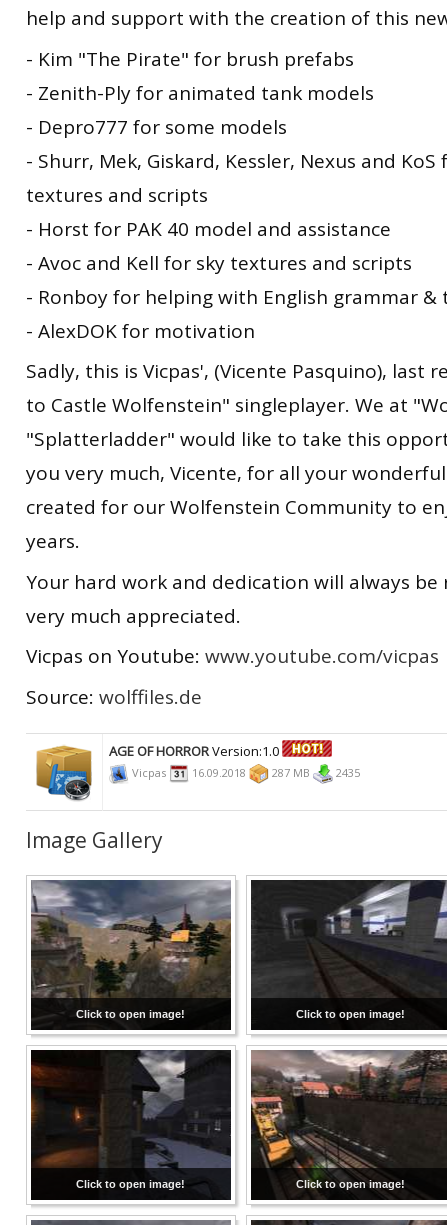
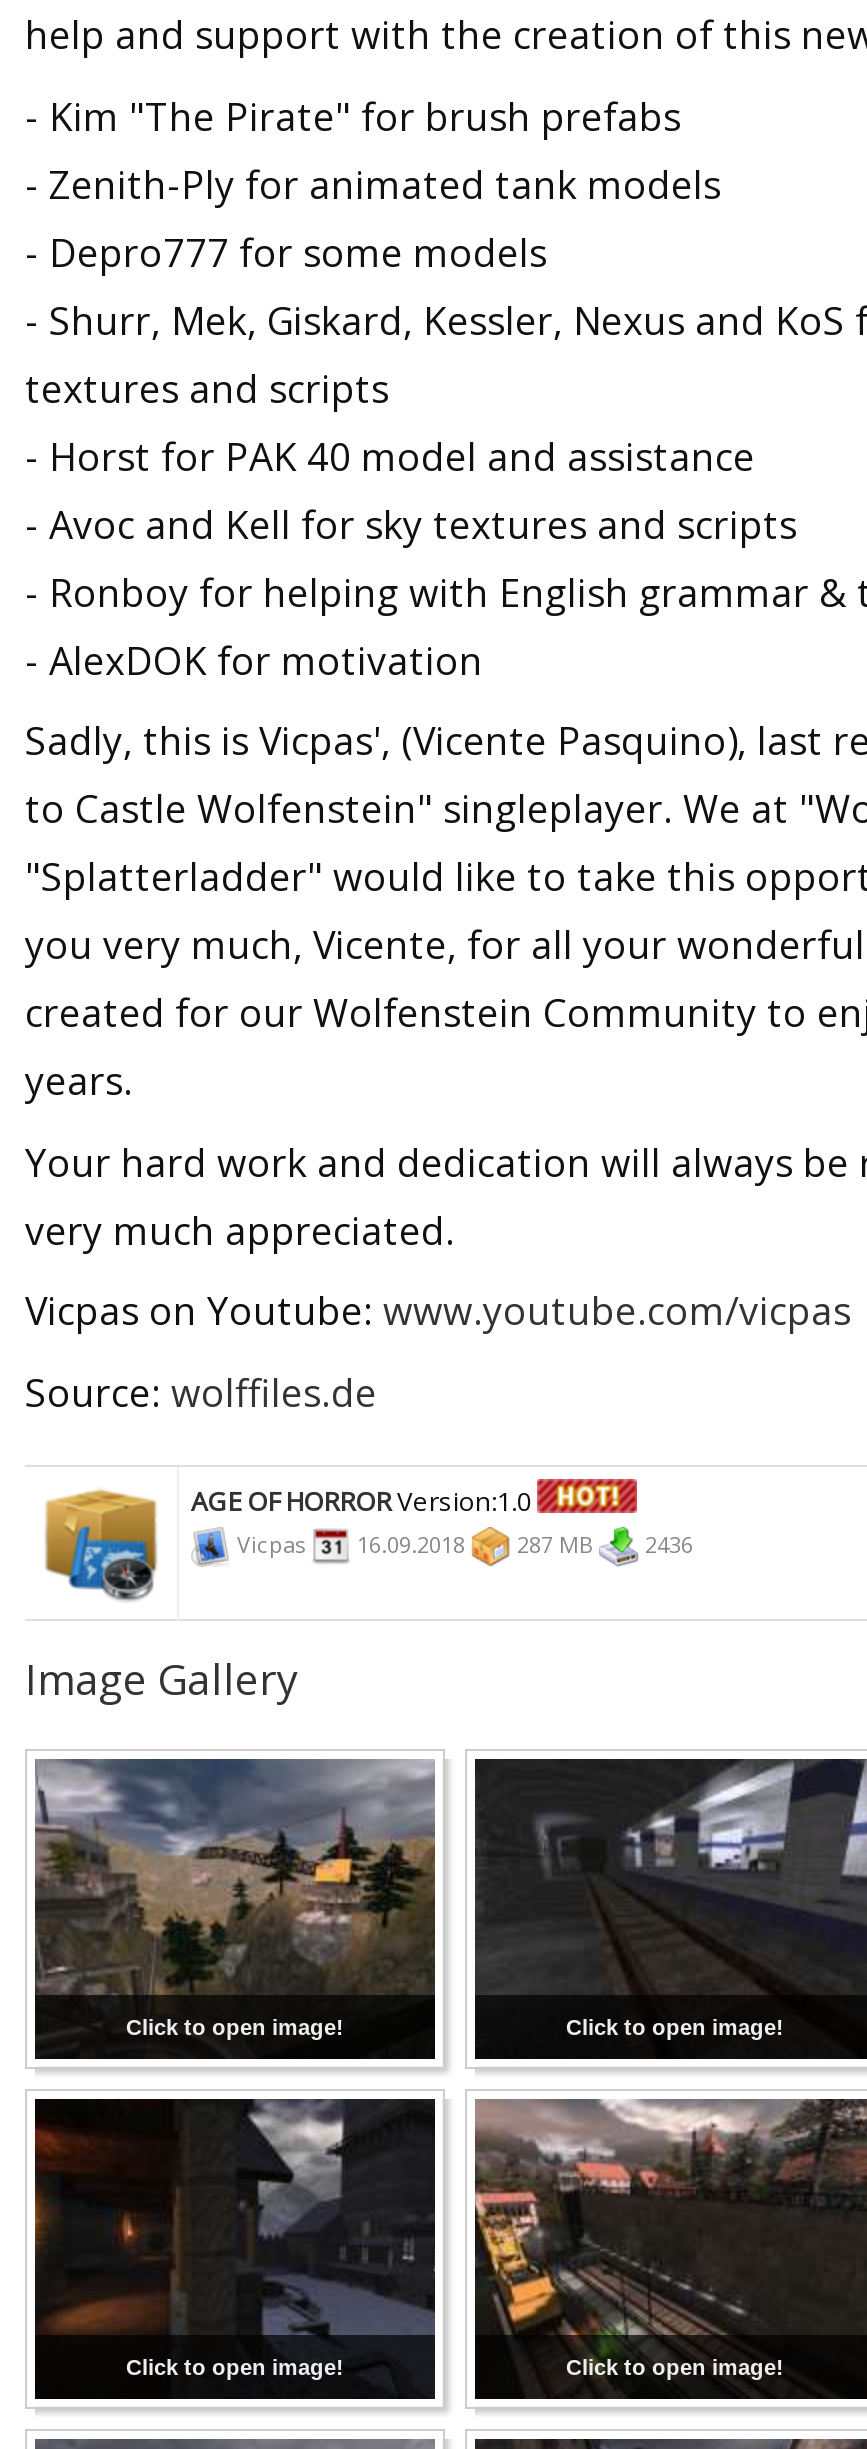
[129,765,360,780] Vicpas 16.09.2018 287 MB 2435 -> [231,1529,693,1559] Vicpas 16.09.2018 287 MB 2436

